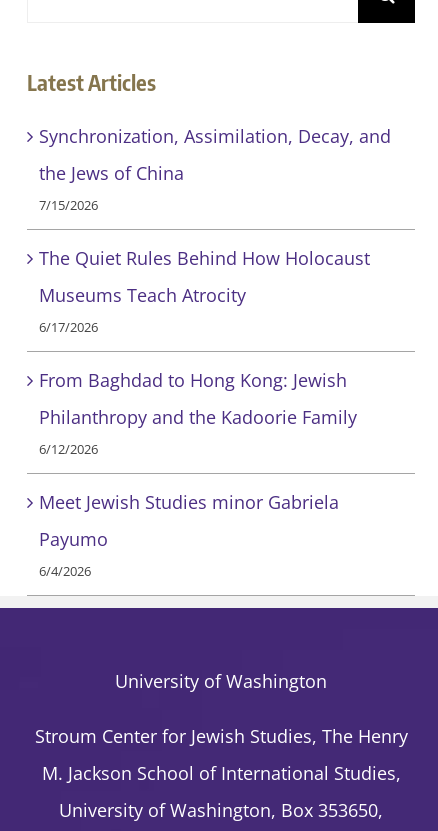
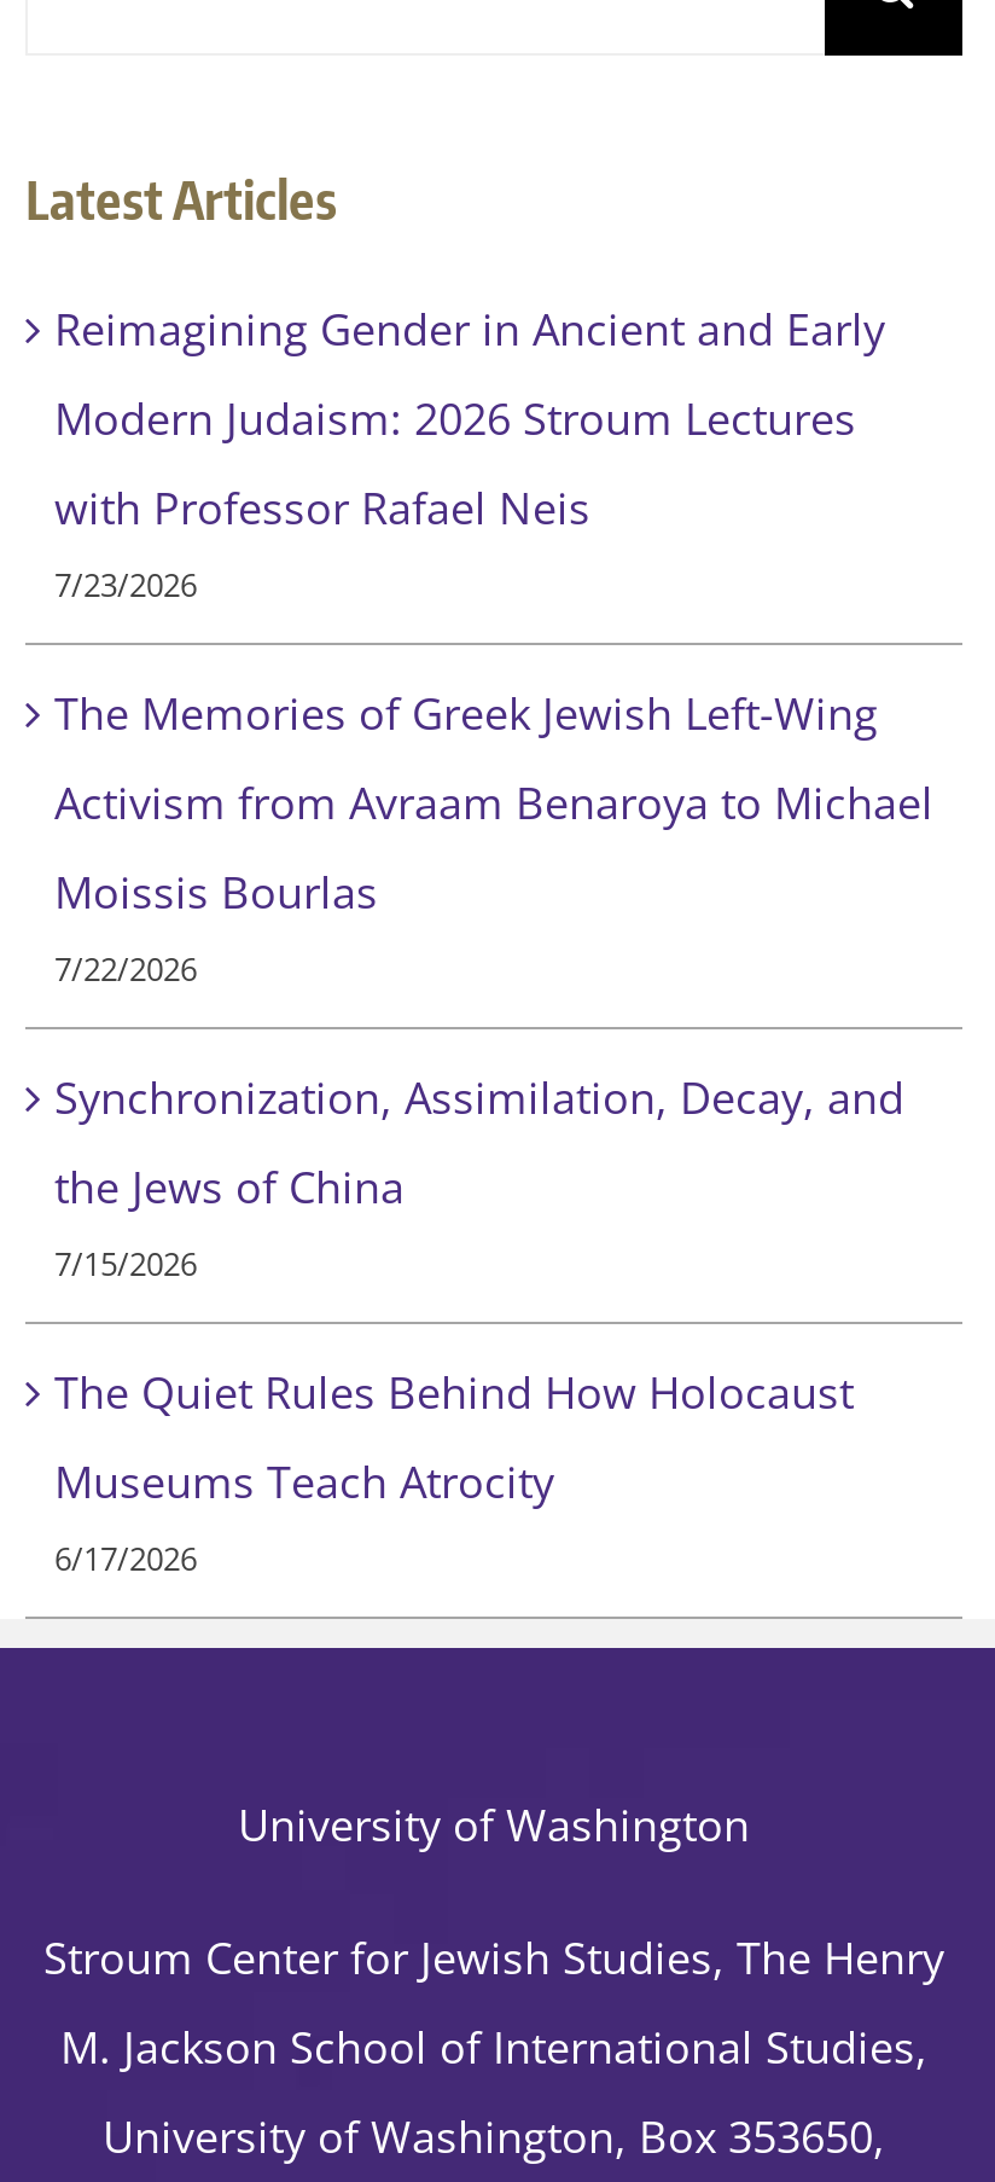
none -> [54,300,933,991] Reimagining Gender in Ancient and Early | Modern Judaism: 2026 Stroum Lectures | with Professor Rafael Neis | 7/23/2026 | The Memories of Greek Jewish Left-Wing | Activism from Avraam Benaroya to Michael | Moissis Bourlas | 7/22/2026
moved [39,124,391,336] -> [54,1068,904,1580]: Synchronization, Assimilation, Decay, and | the Jews of China | 7/15/2026 | The Quiet Rules Behind How Holocaust | Museums Teach Atrocity | 6/17/2026
[39,368,357,580] From Baghdad to Hong Kong: Jewish | Philanthropy and the Kadoorie Family | 6/12/2026 | Meet Jewish Studies minor Gabriela | Payumo | 6/4/2026 -> none

